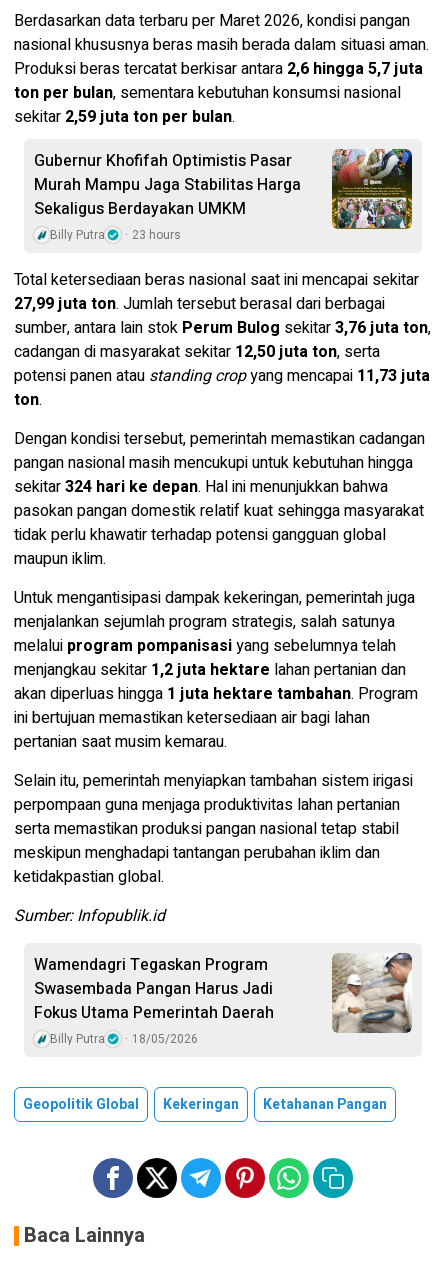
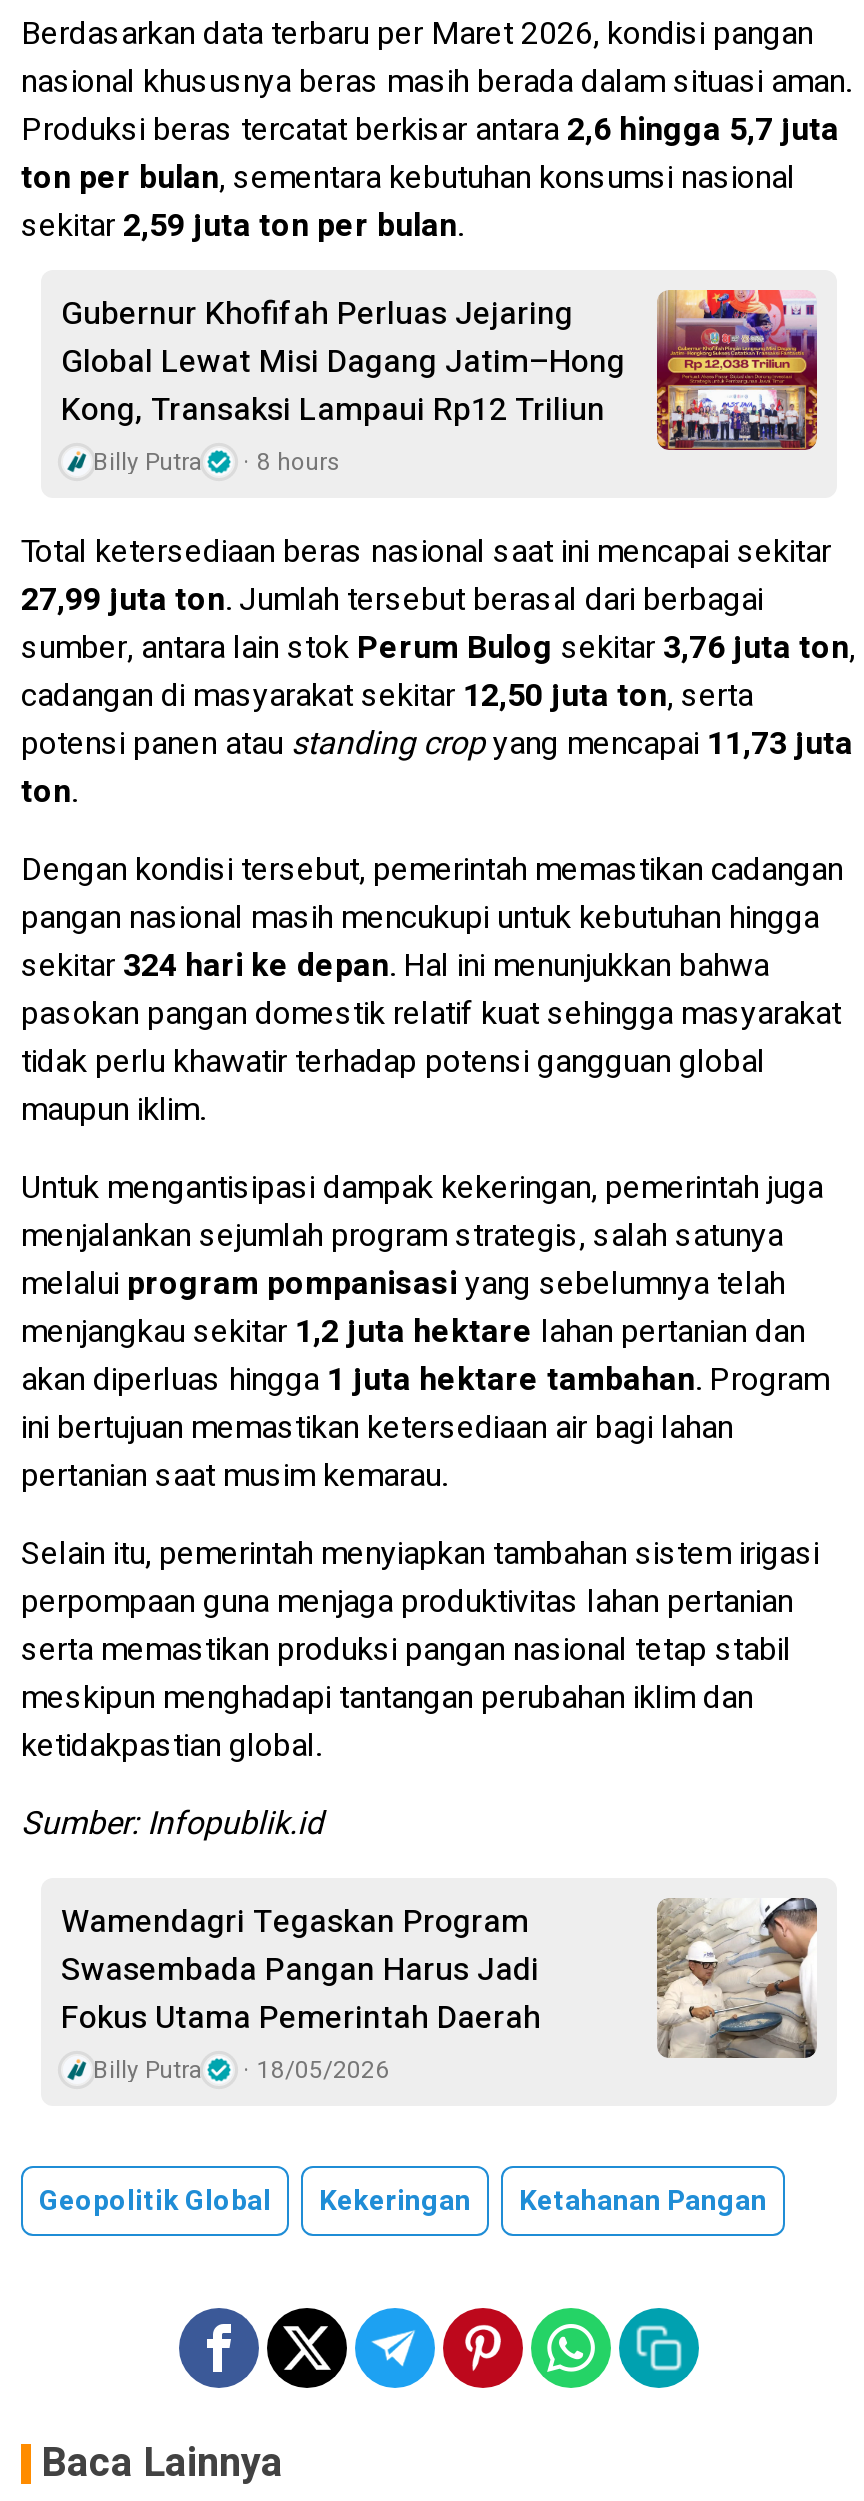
[34,148,413,229] [image] | Gubernur Khofifah Optimistis Pasar | Murah Mampu Jaga Stabilitas Harga | Sekaligus Berdayakan UMKM -> [61,288,819,450] [image] | Gubernur Khofifah Perluas Jejaring | Global Lewat Misi Dagang Jatim–Hong | Kong, Transaksi Lampaui Rp12 Triliun
[50,226,181,244] Billy Putra 23 hours -> [93,443,341,479] Billy Putra 8 hours

